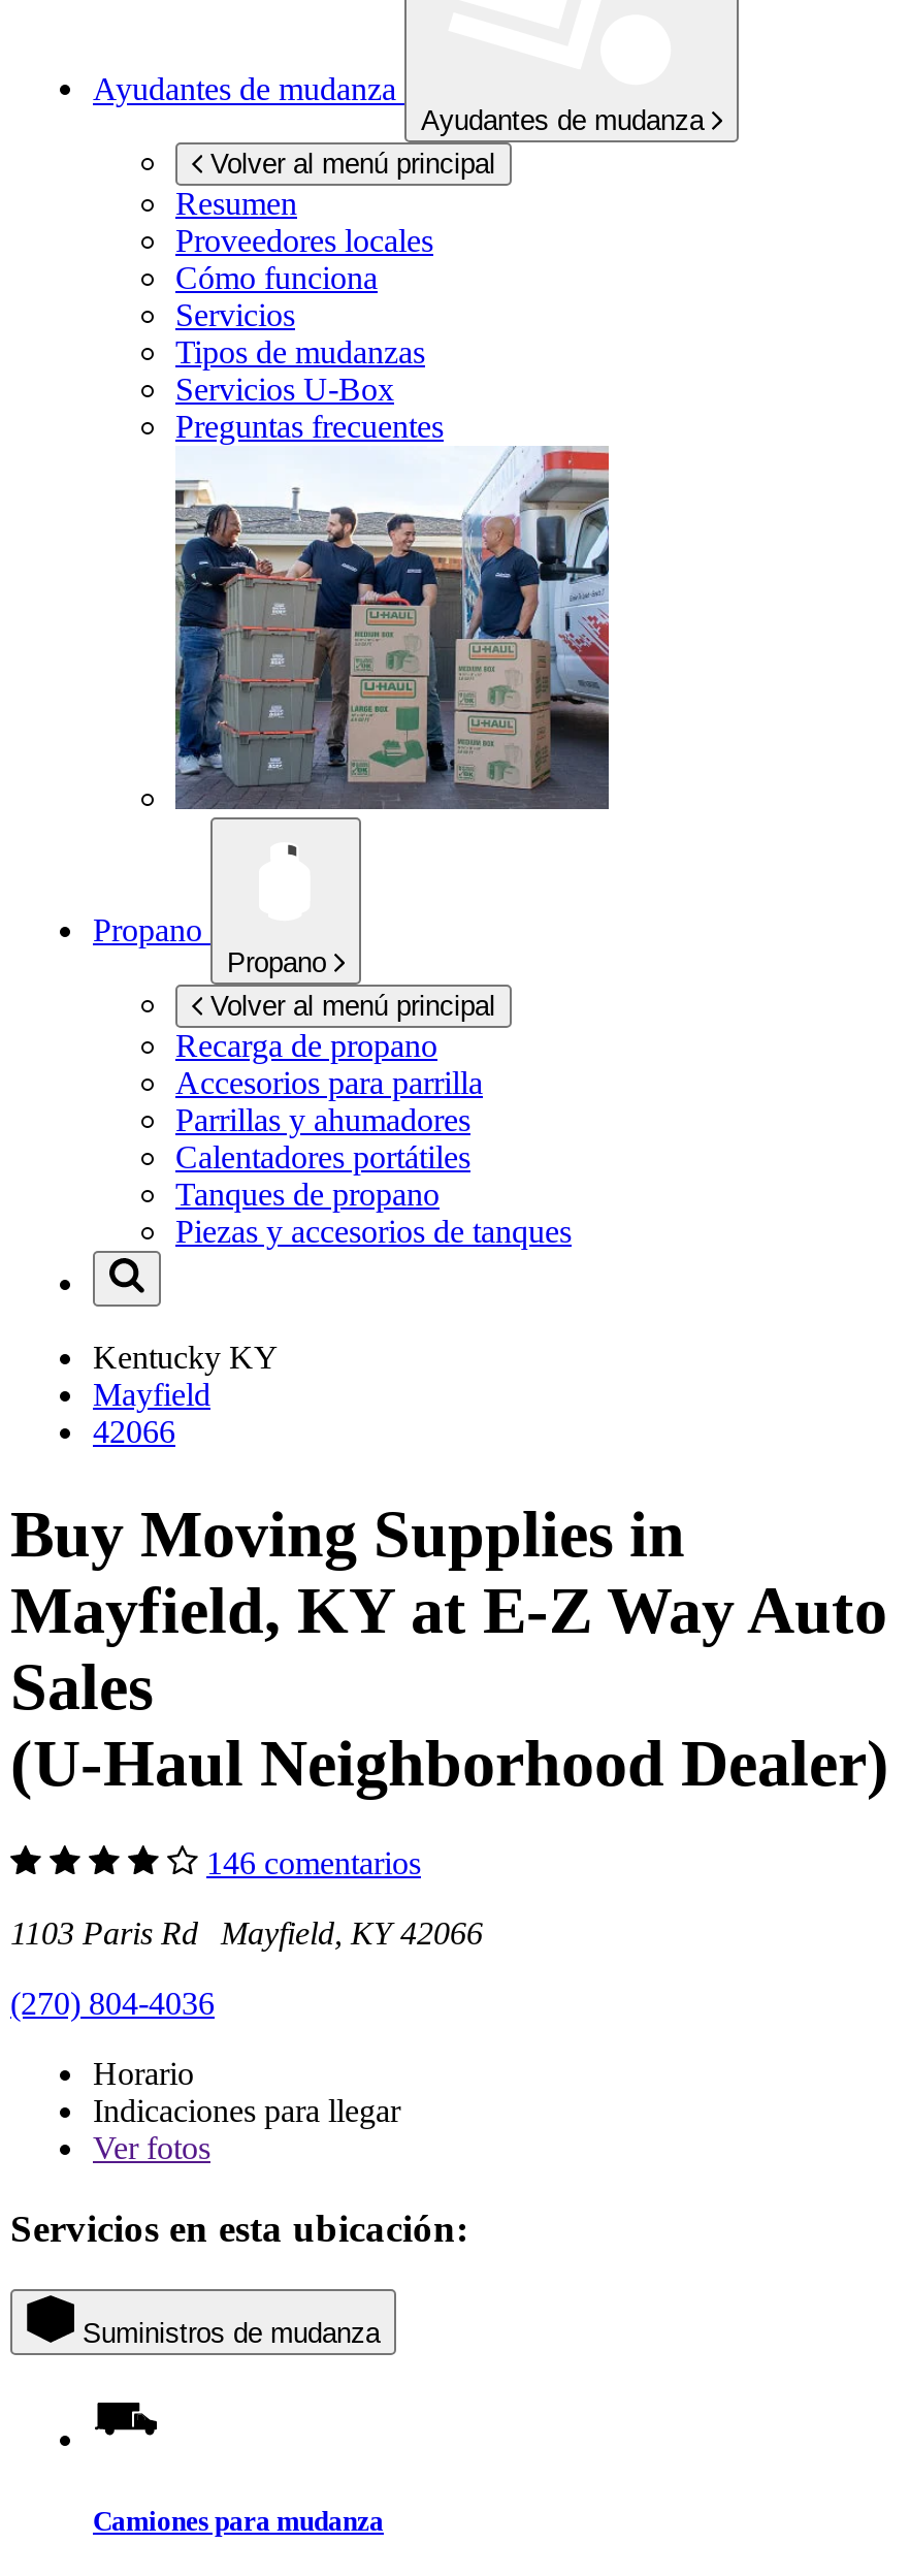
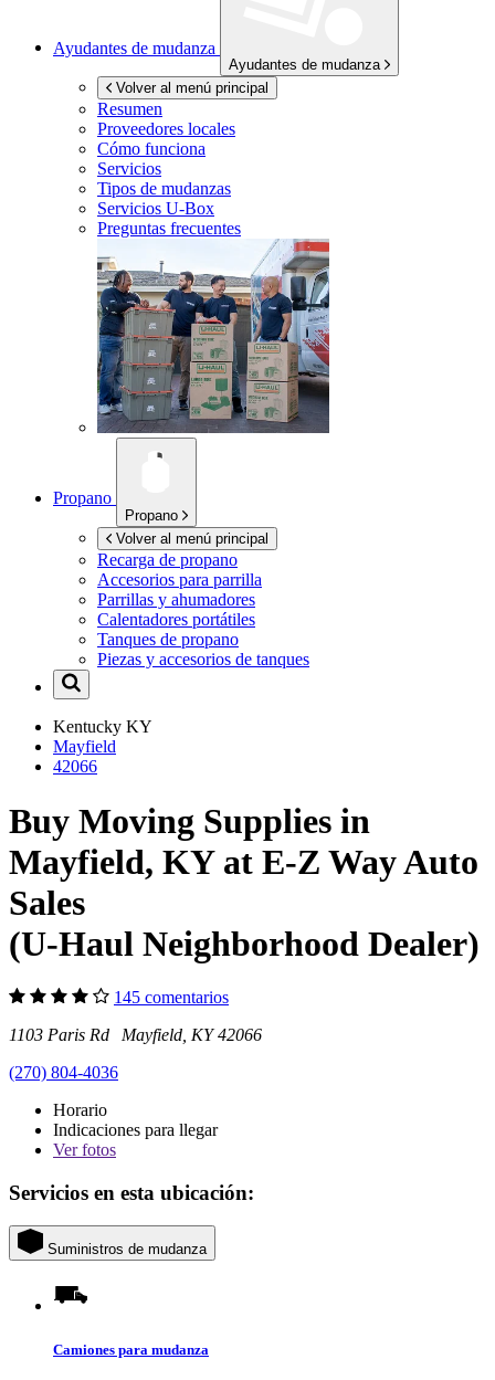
[206,1845,421,1880] 146 comentarios -> [114,988,229,1007] 145 comentarios

